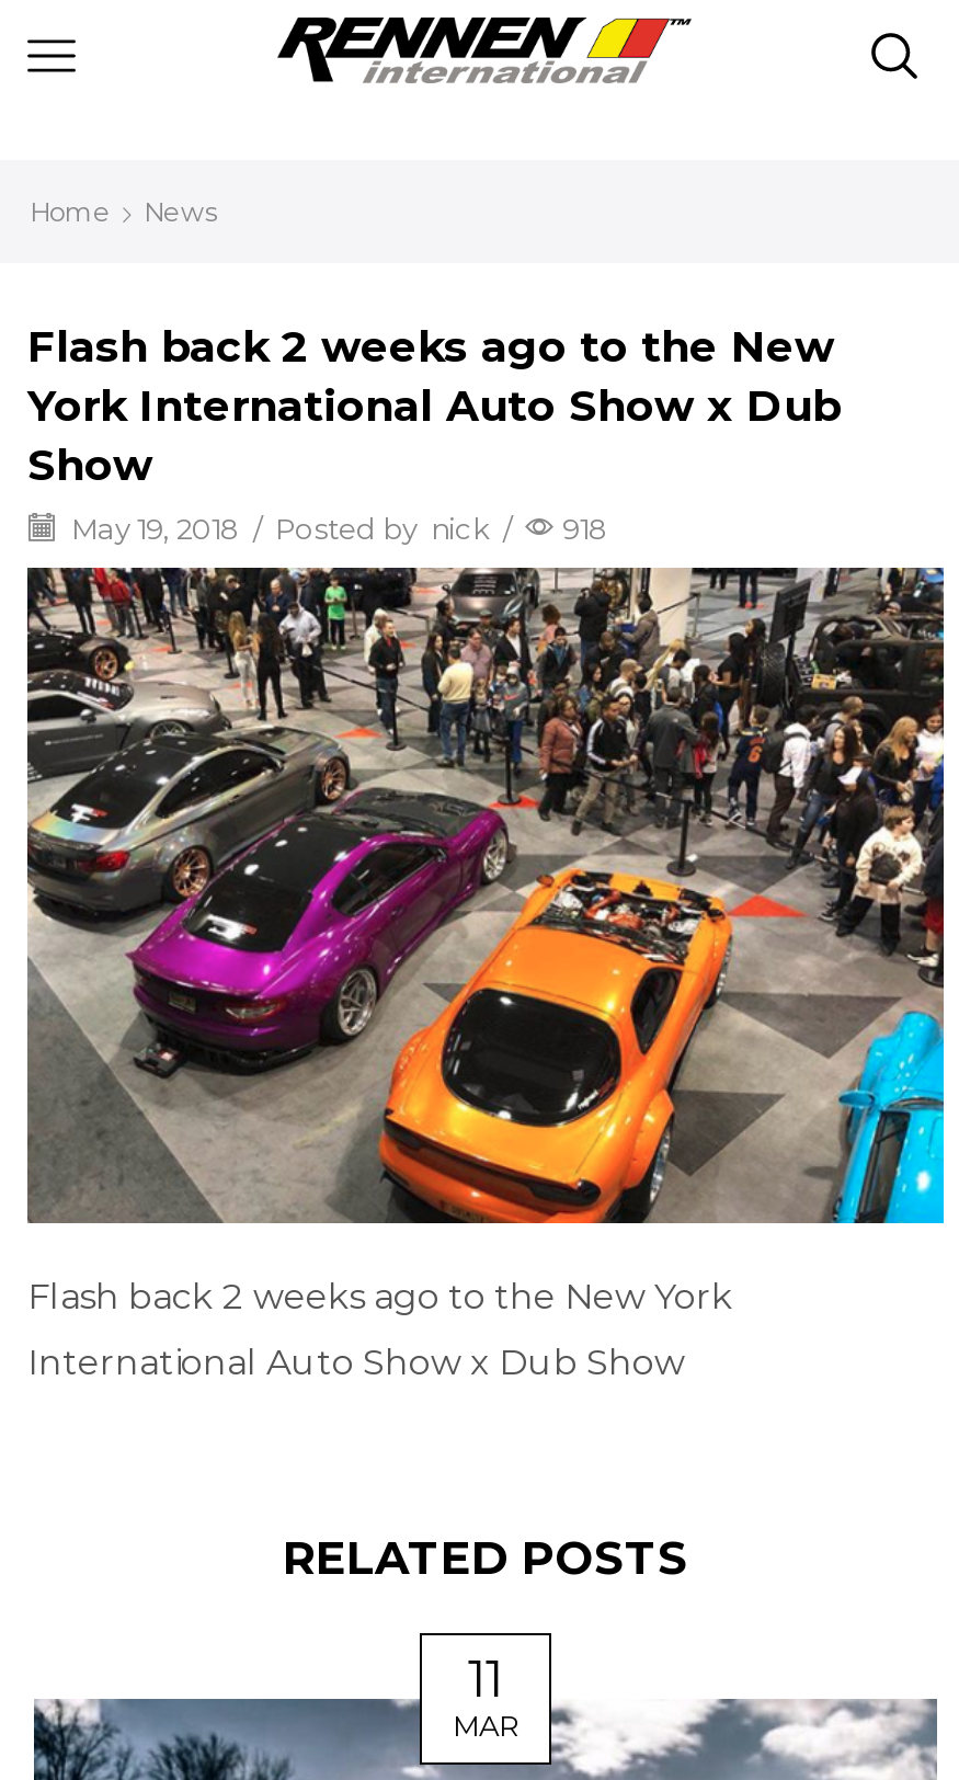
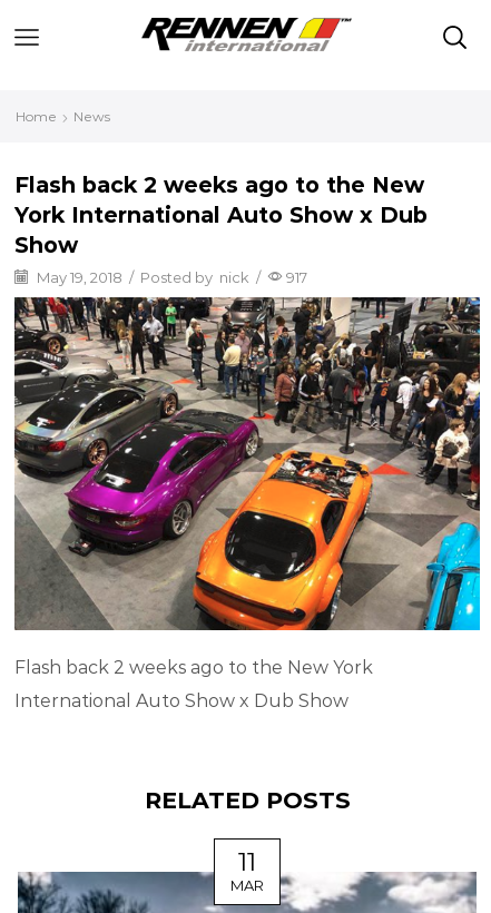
[65,510,608,545] May 19, 2018 / Posted by nick / 918 -> [33,268,307,286] May 19, 2018 / Posted by nick / 917

